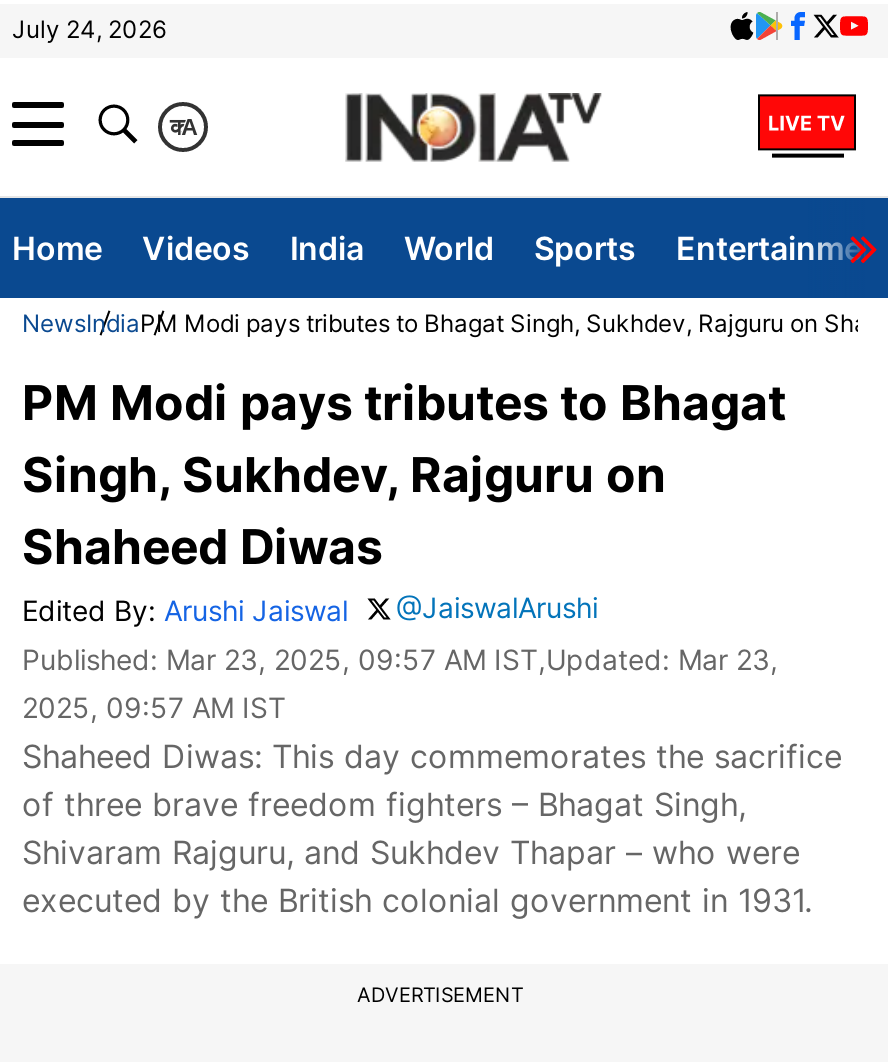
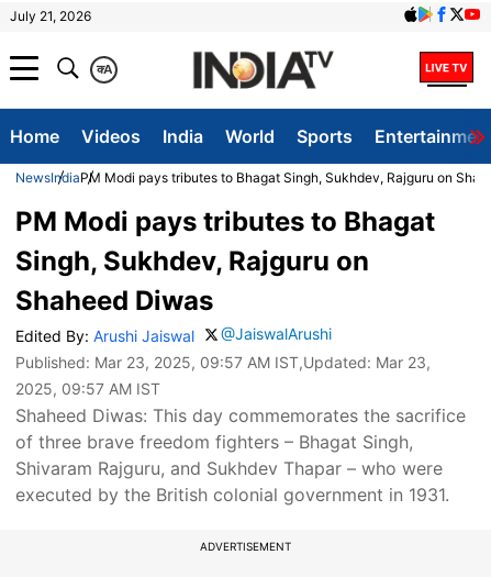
[12,14,166,44] July 24, 2026 -> [10,8,91,24] July 21, 2026

